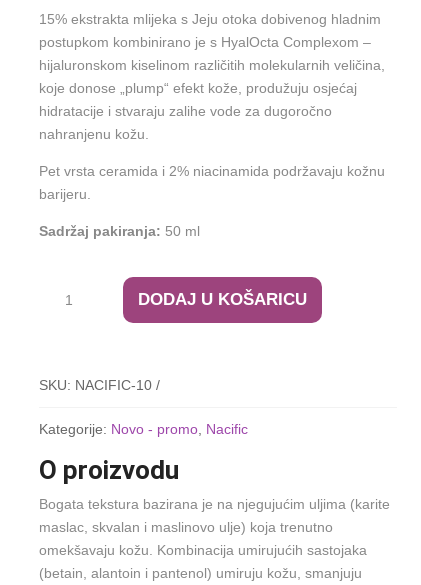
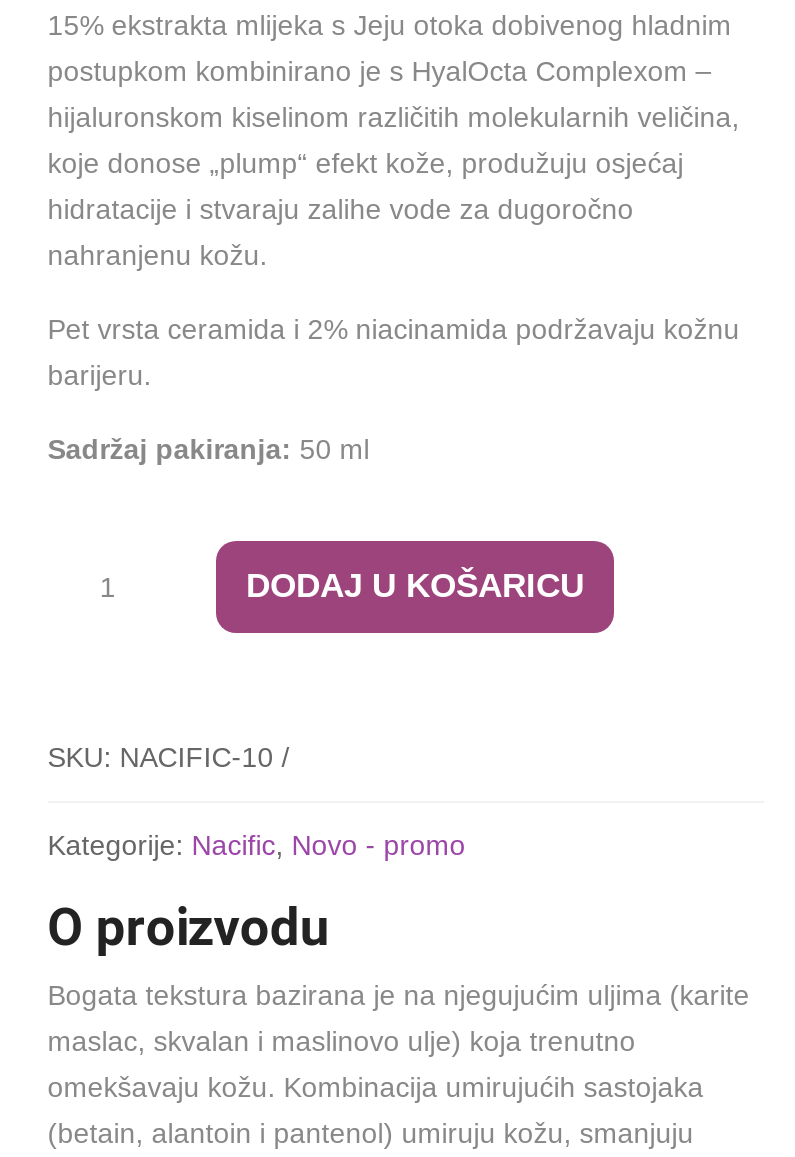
[39,421,248,437] Kategorije: Novo - promo, Nacific -> [48,829,466,861] Kategorije: Nacific, Novo - promo

